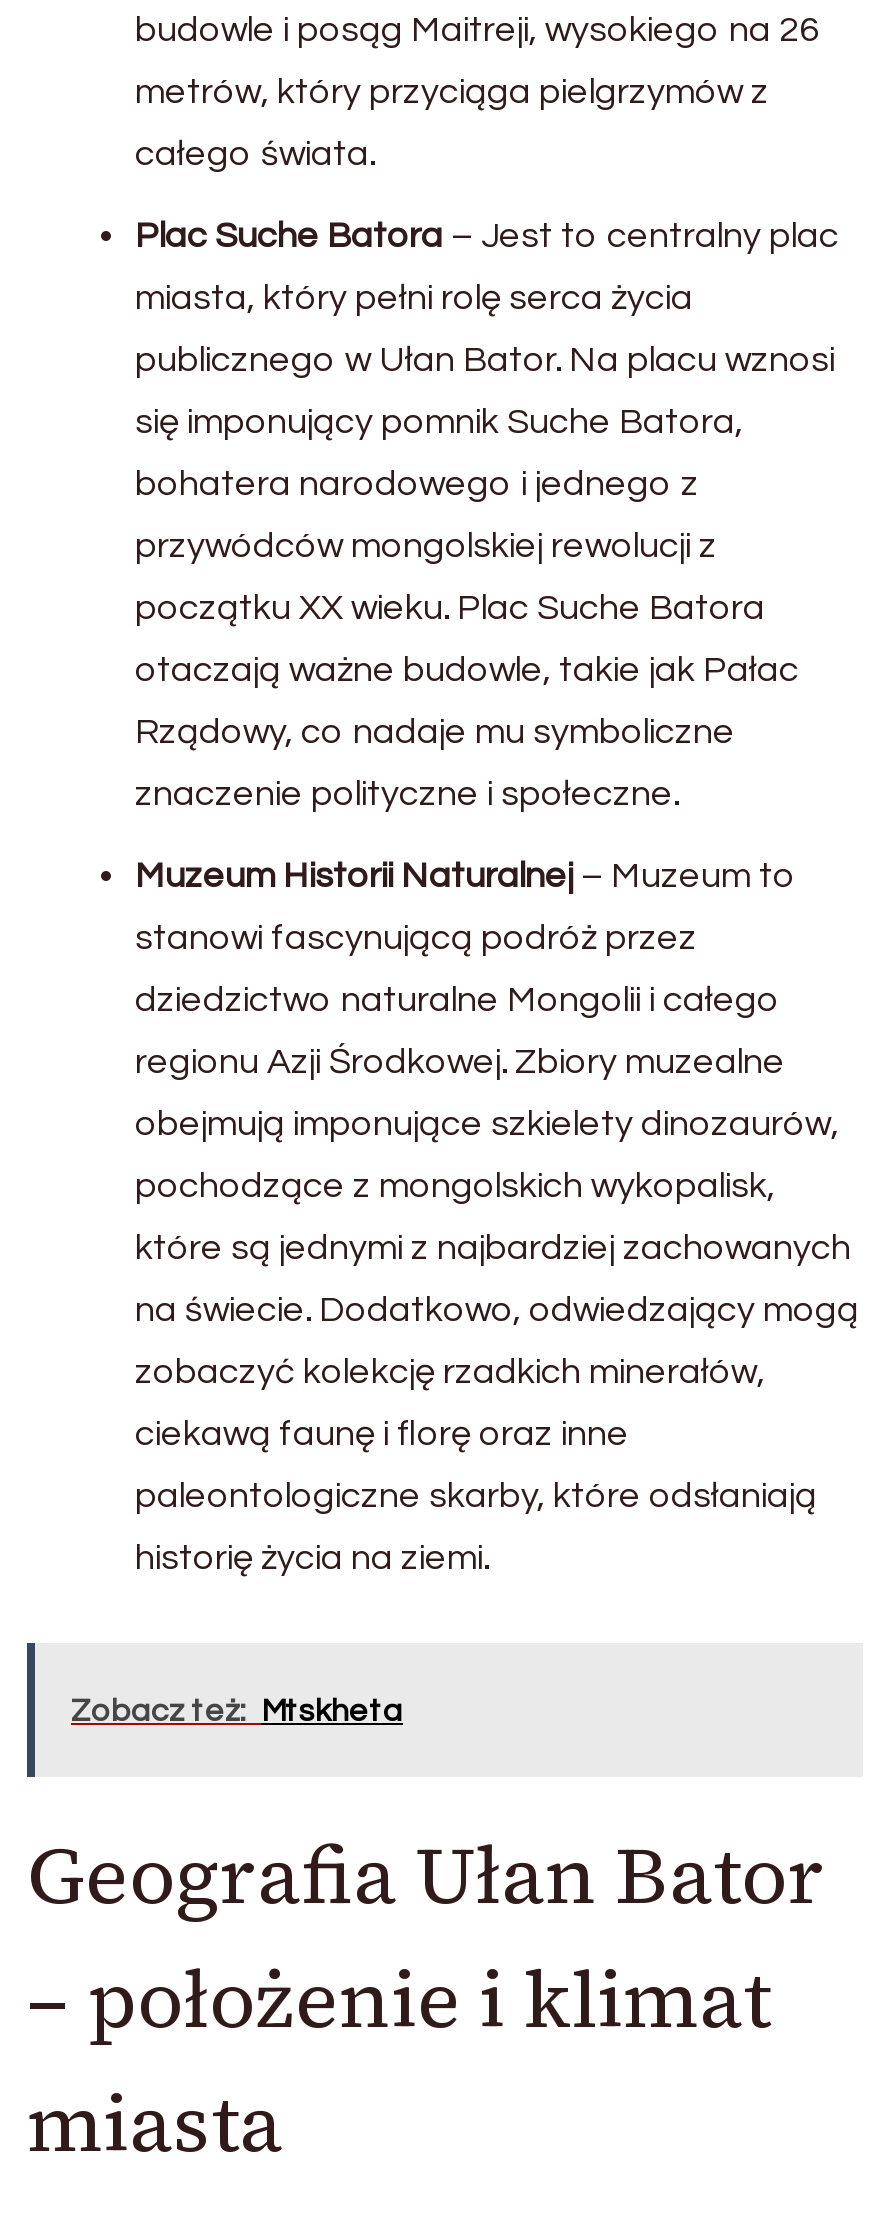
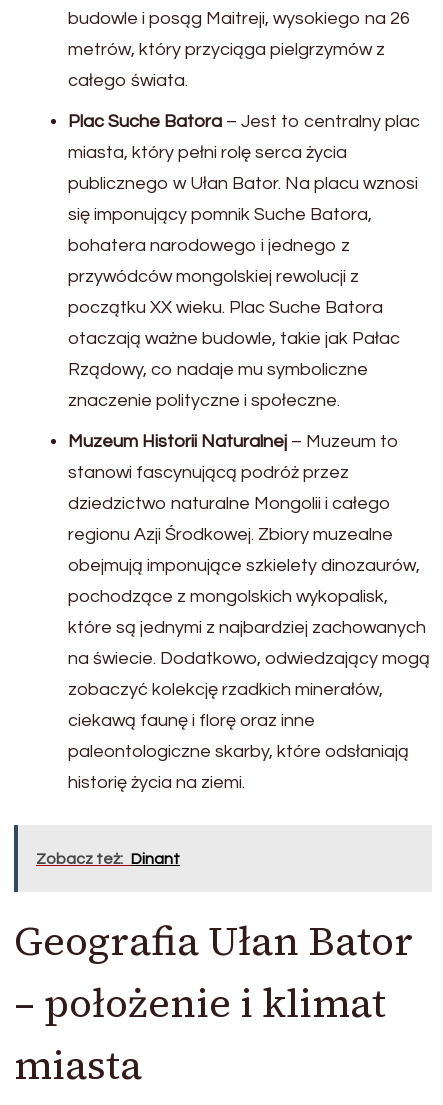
[71,1694,403,1726] Zobacz też: Mtskheta -> [36,850,180,866] Zobacz też: Dinant

